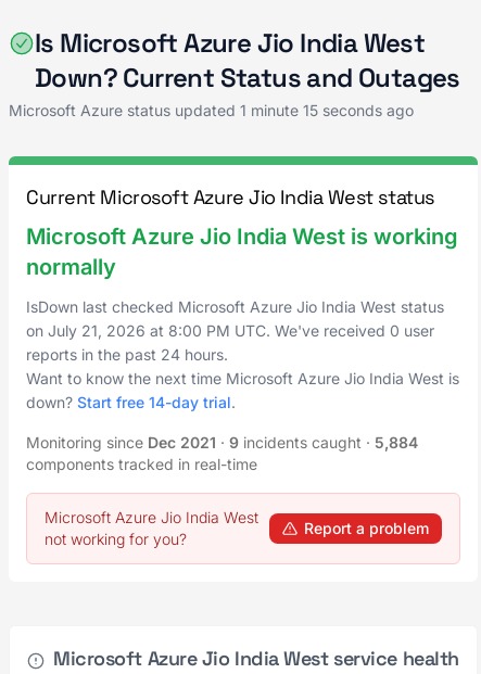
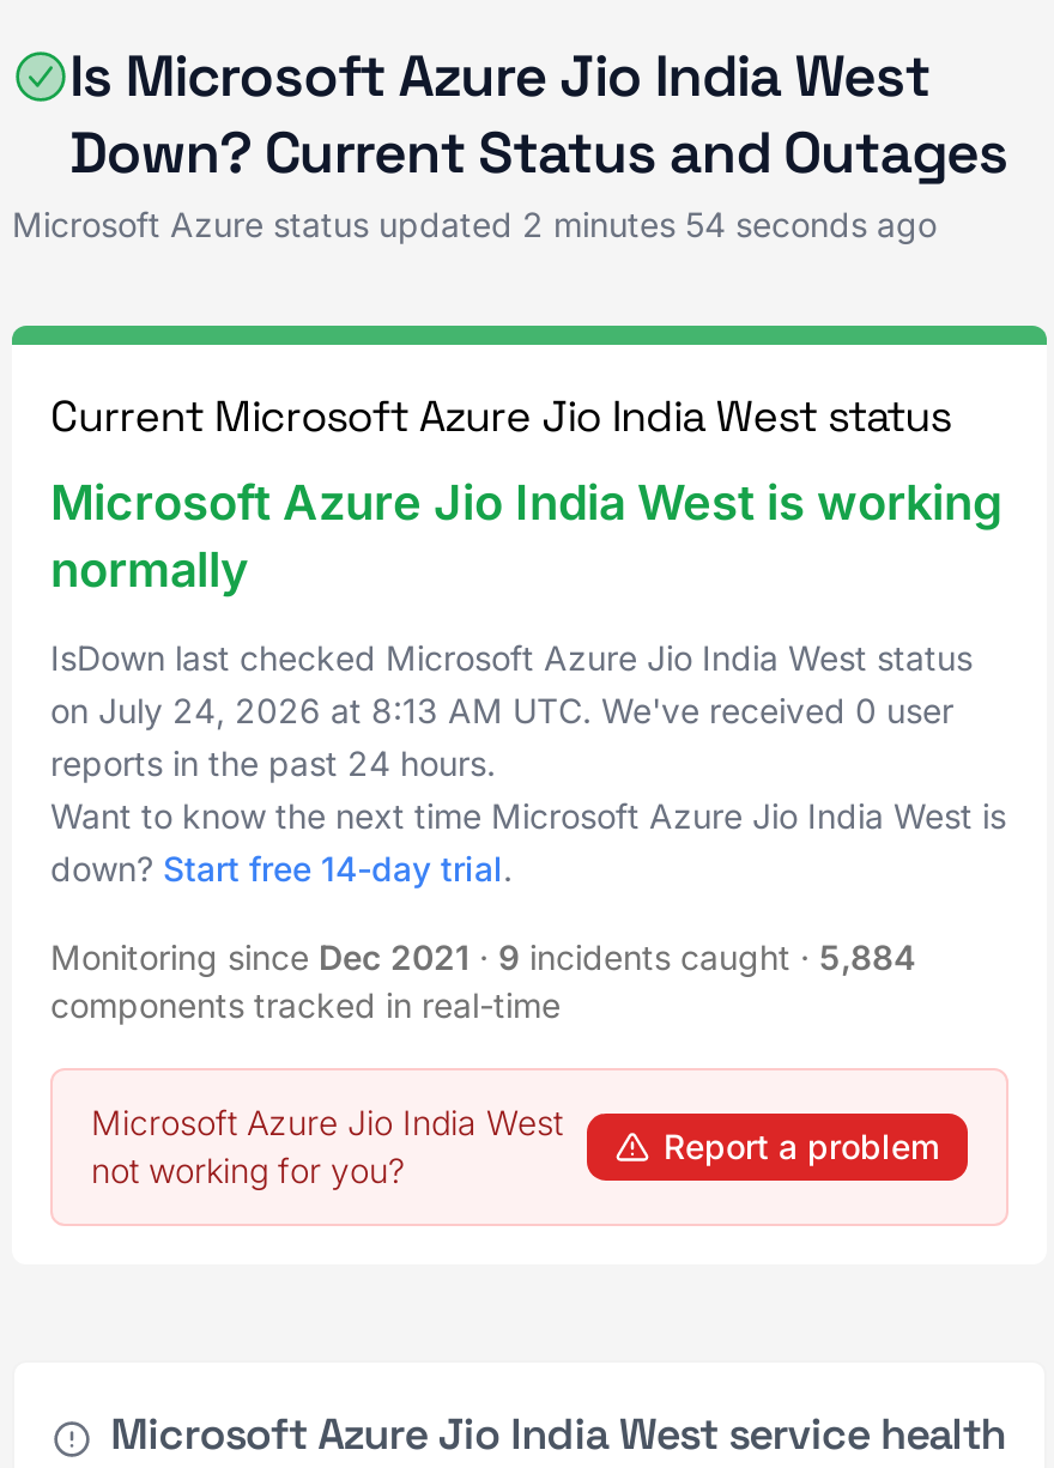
[9,101,414,119] Microsoft Azure status updated 1 minute 15 seconds ago -> [12,204,937,244] Microsoft Azure status updated 2 minutes 54 seconds ago
[26,321,434,340] on July 21, 2026 at 8:00 PM UTC. We've received 0 user -> [50,690,953,730] on July 24, 2026 at 8:13 AM UTC. We've received 0 user

